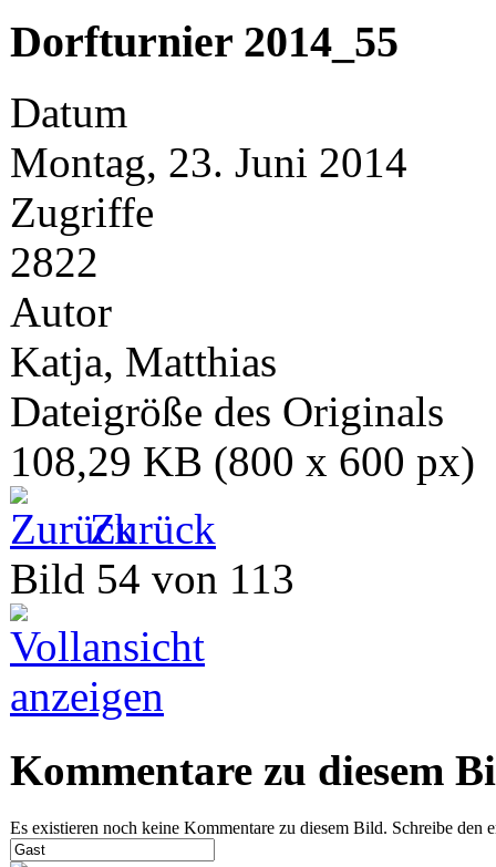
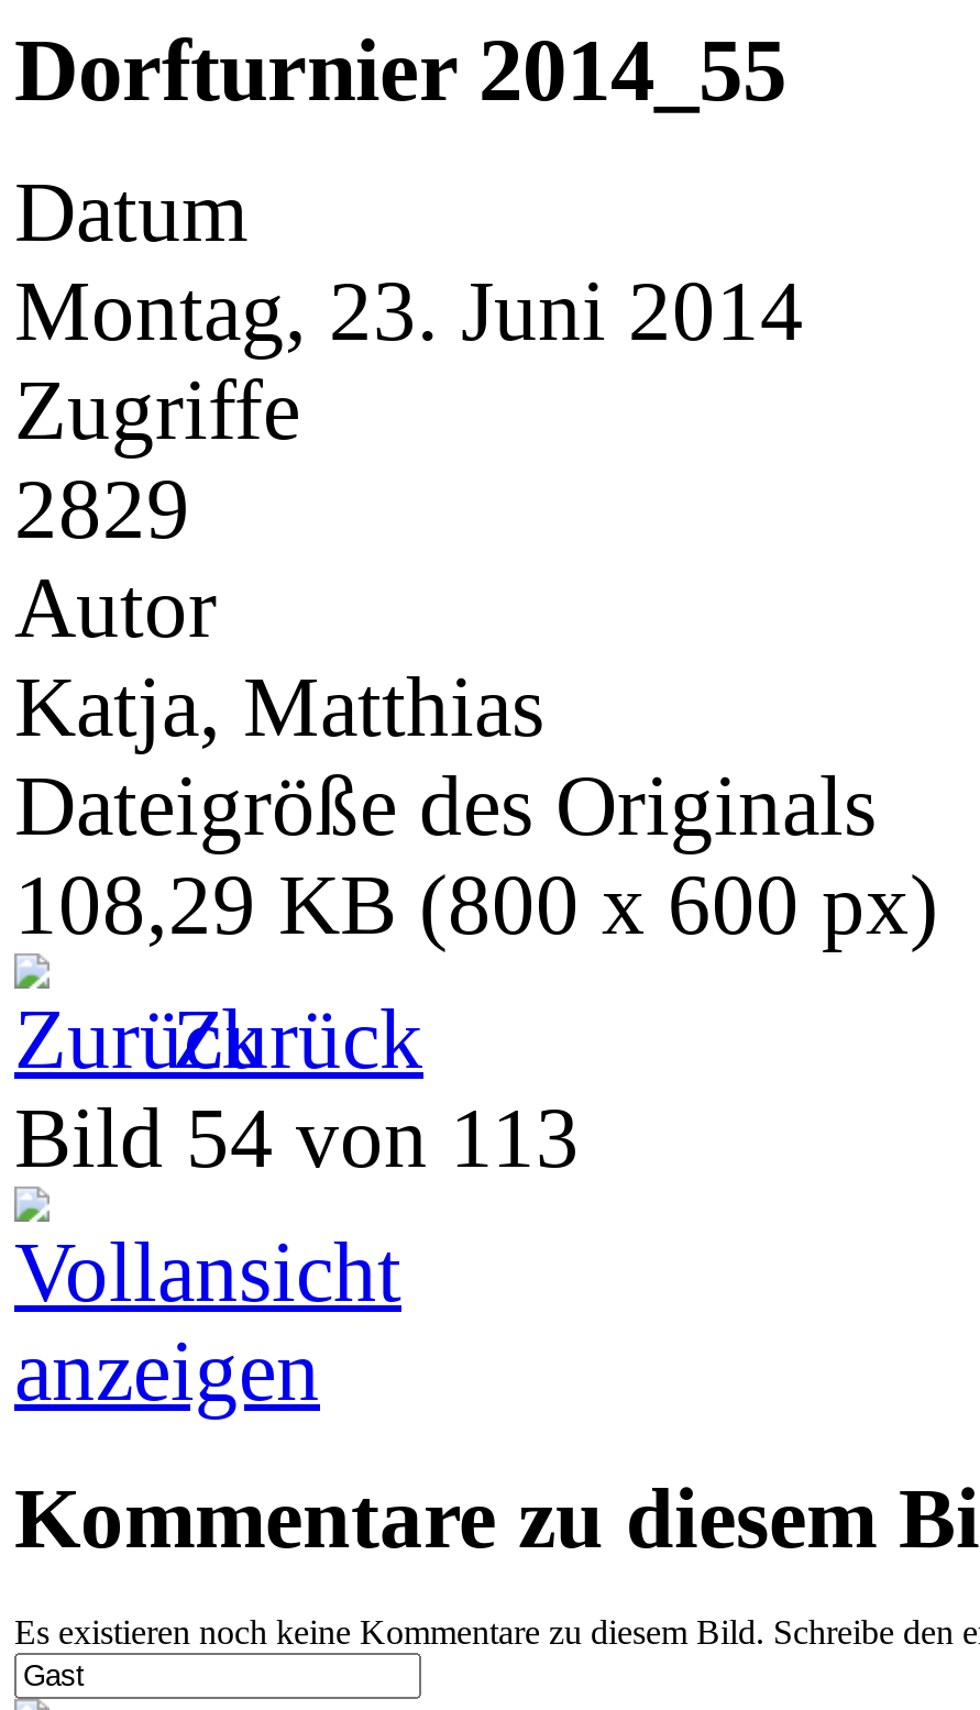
[10,239,99,286] 2822 -> [14,462,190,556] 2829

